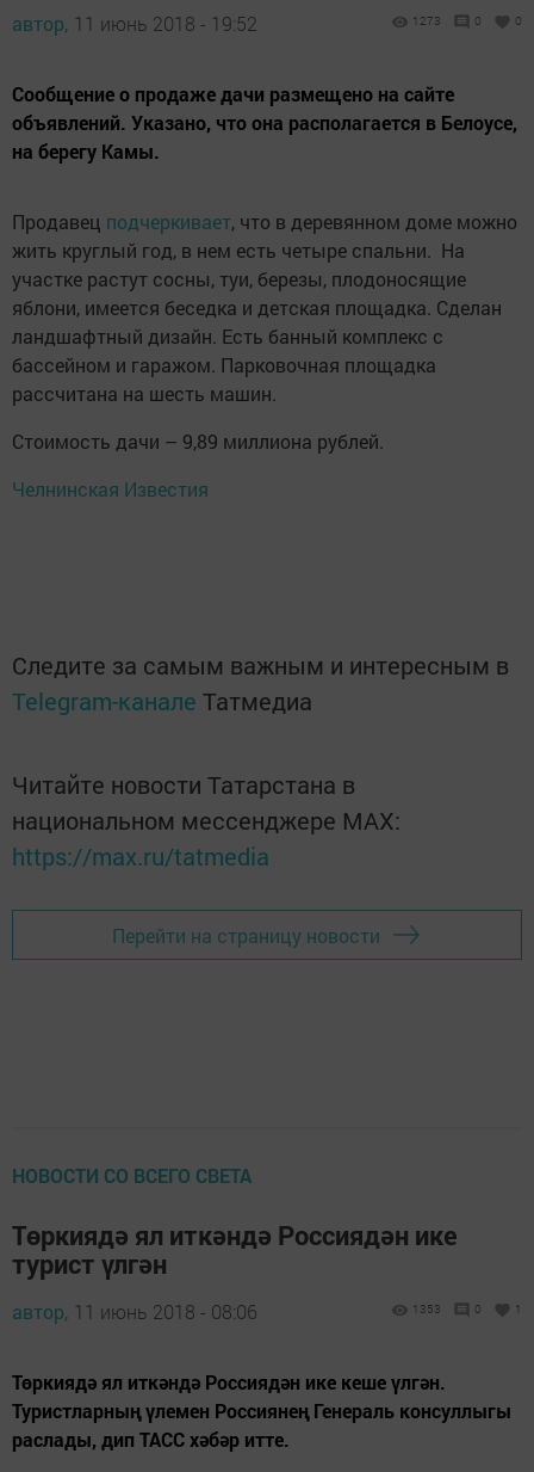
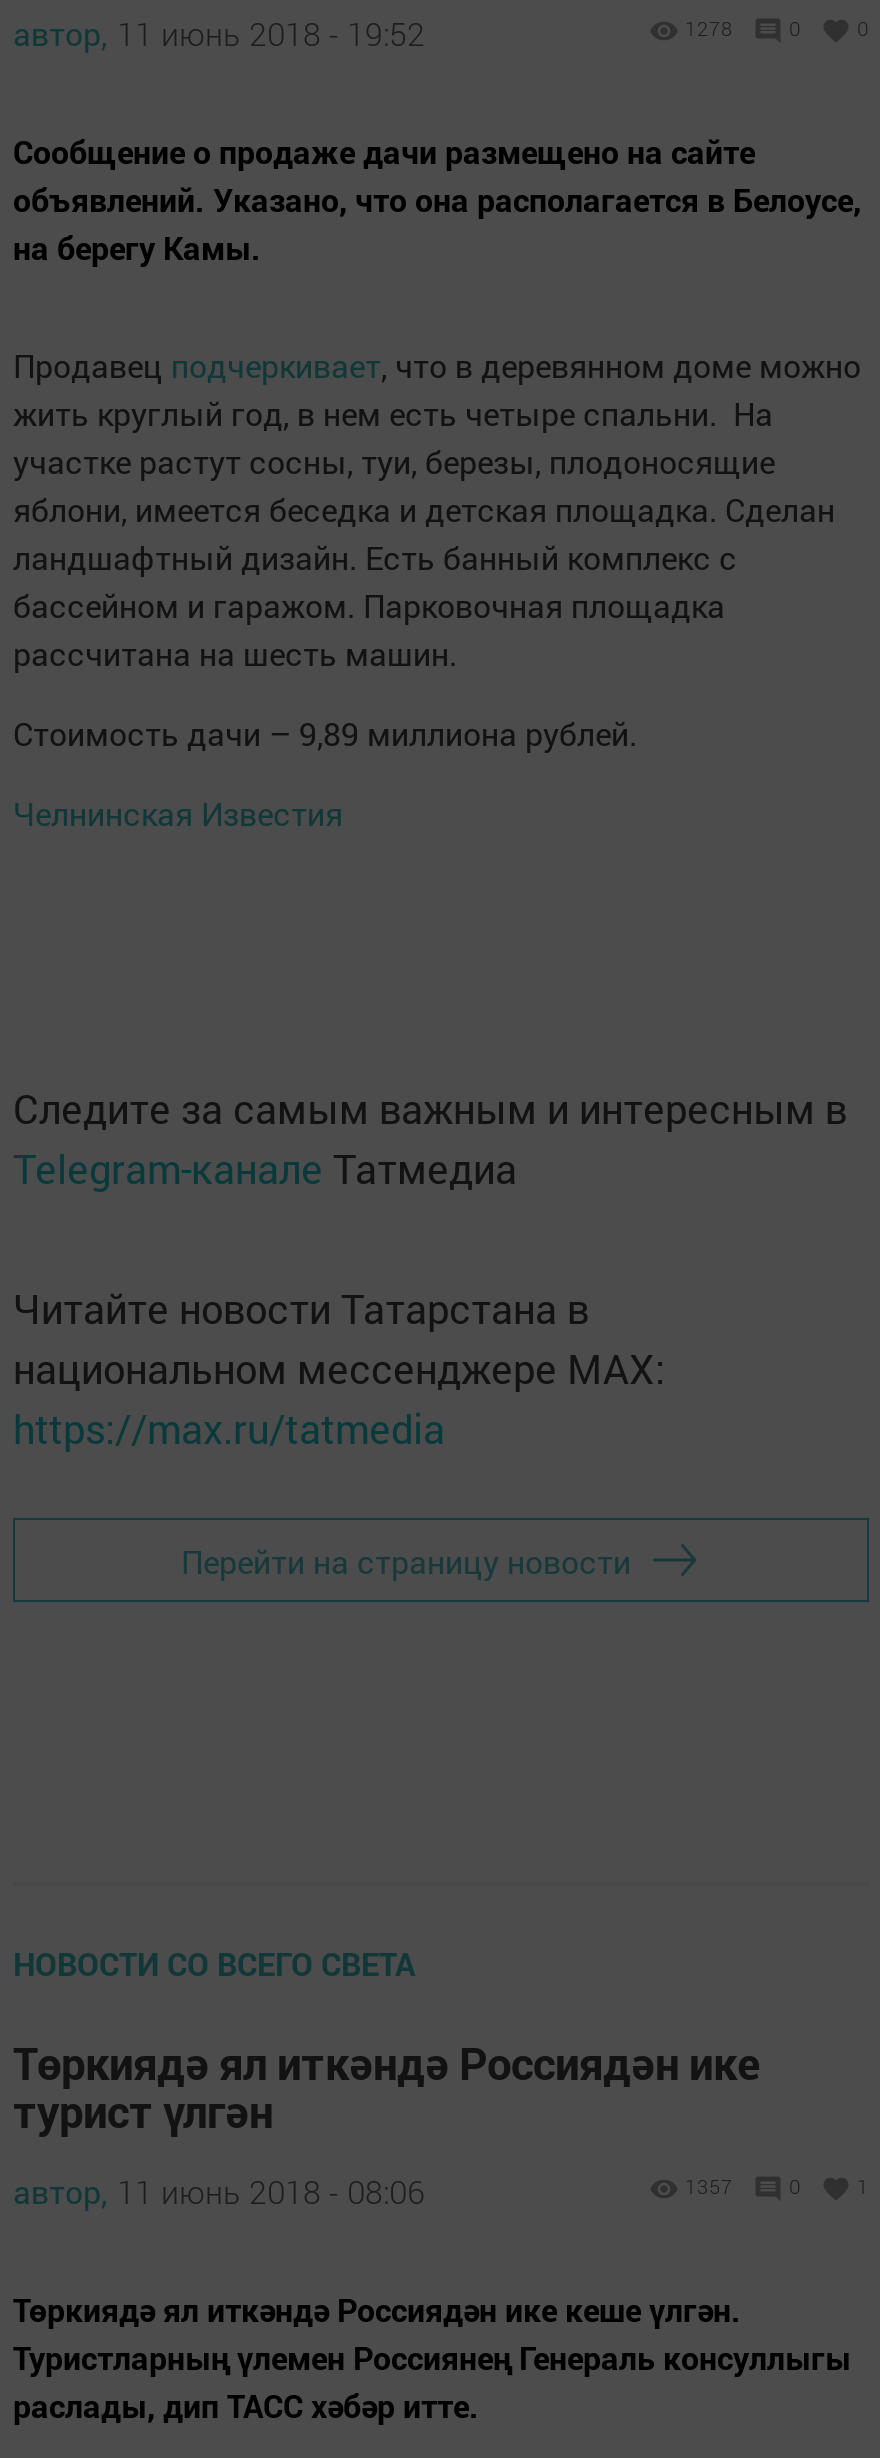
[412,13,441,29] 1273 -> [685,16,733,42] 1278
[412,1302,441,1317] 1353 -> [685,2174,733,2200] 1357

